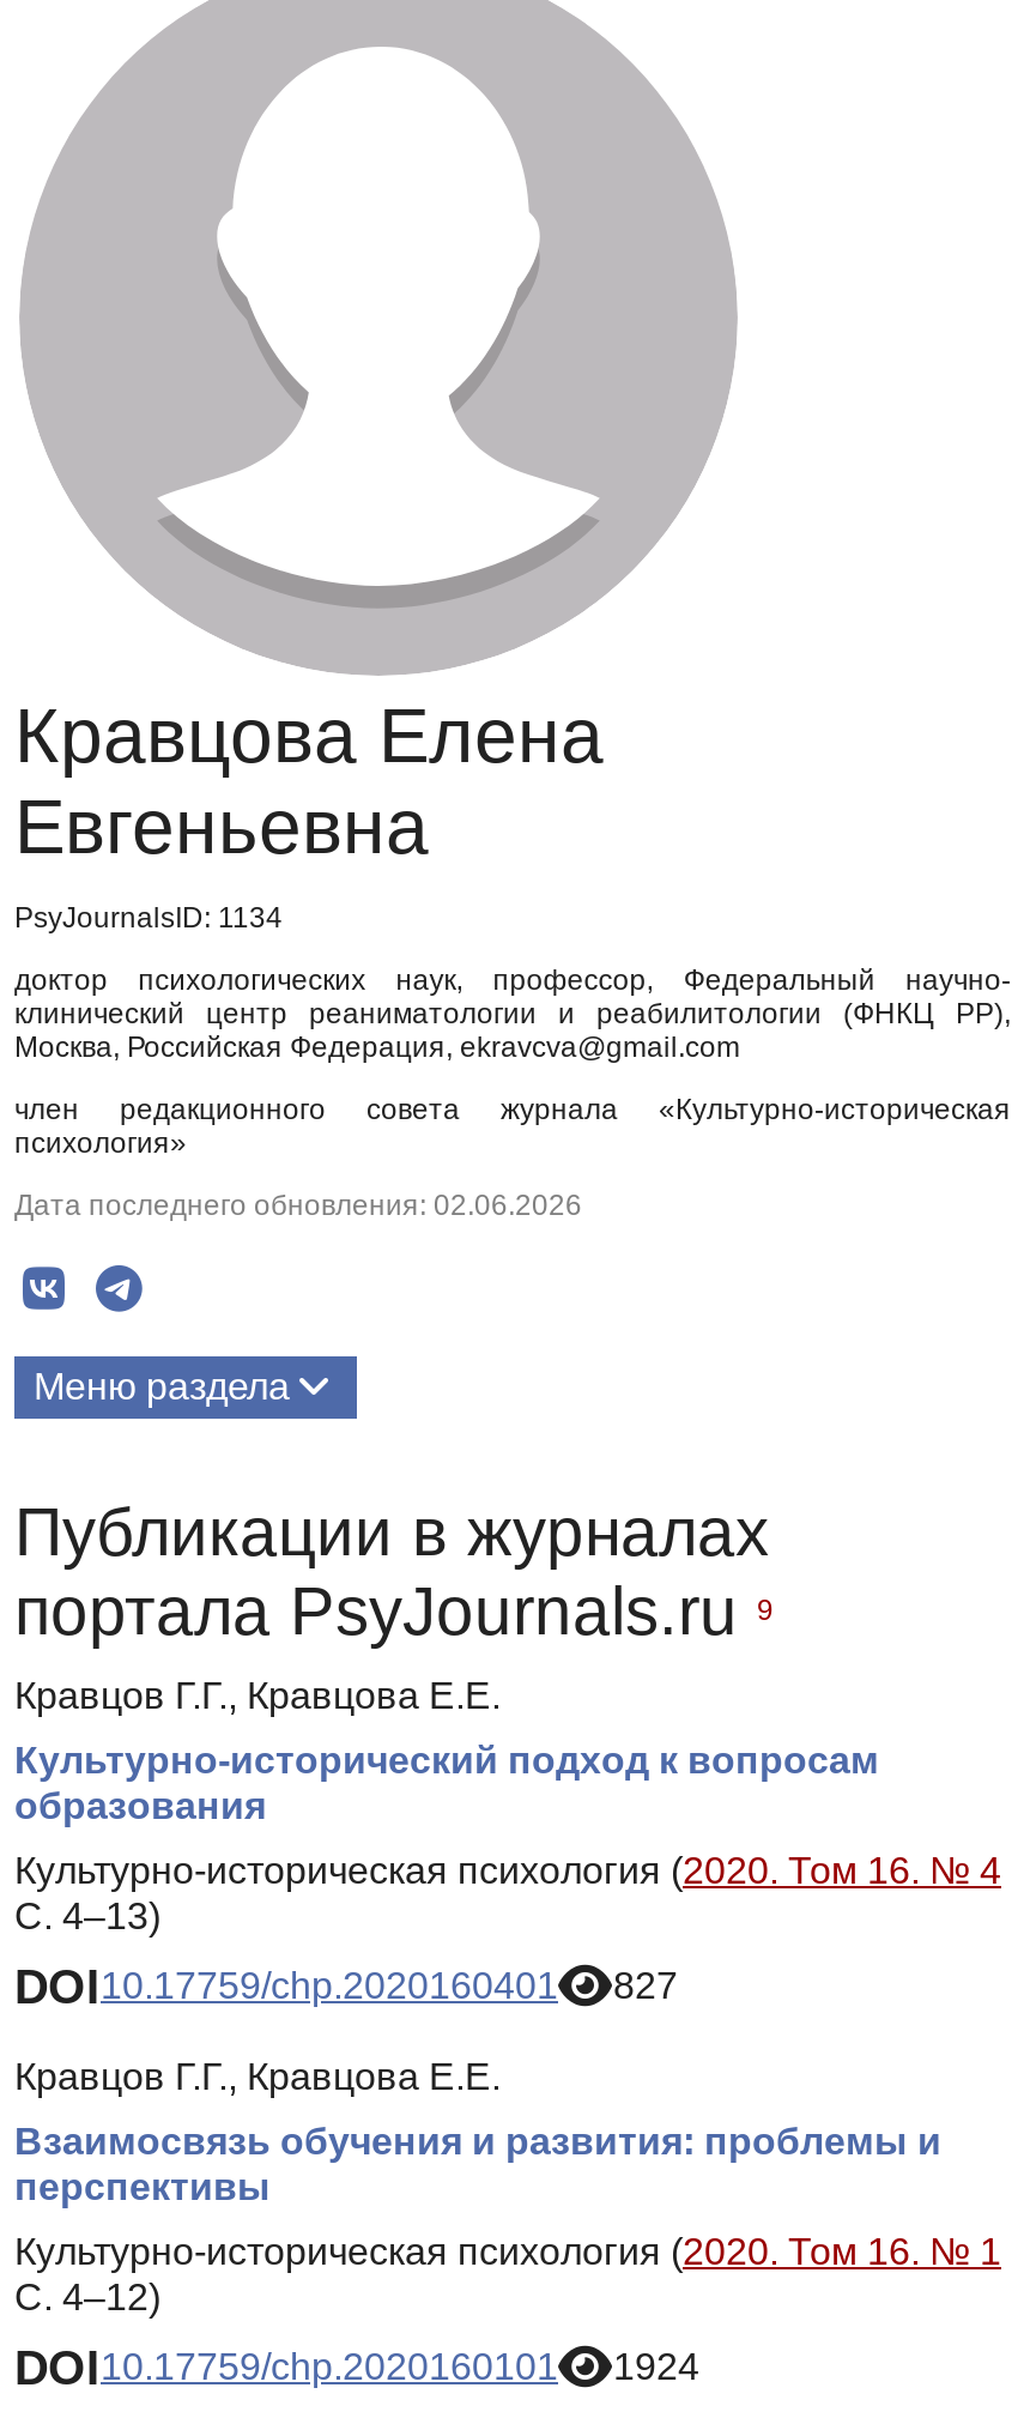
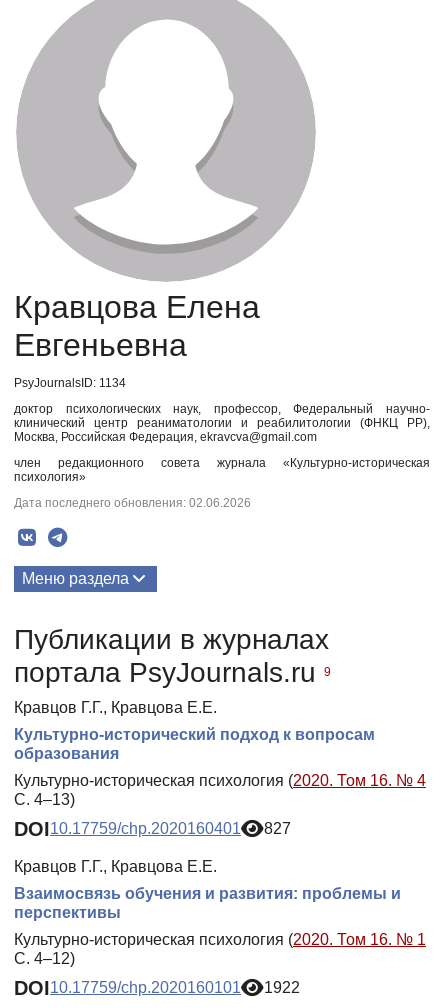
[613,2347,699,2388] 1924 -> [264,979,300,996] 1922

